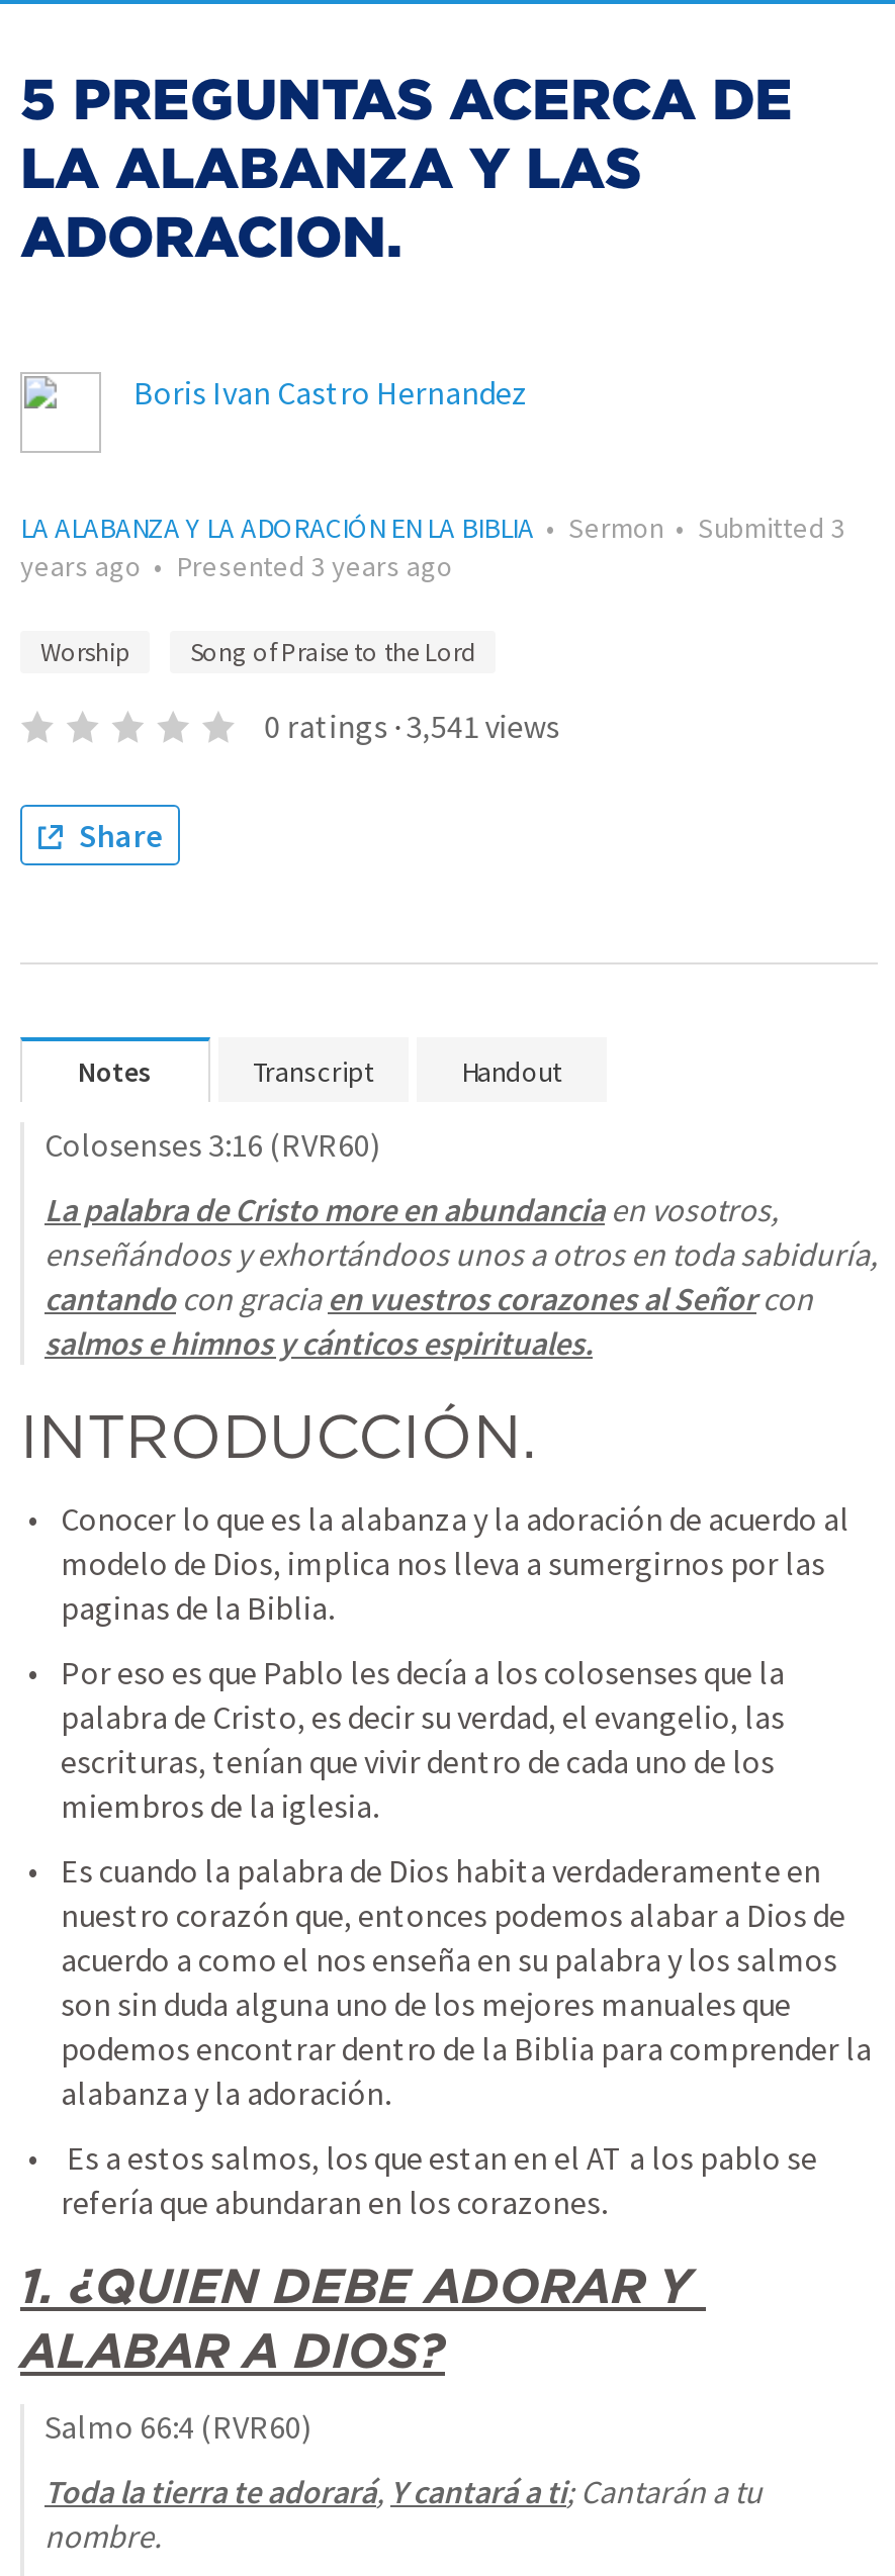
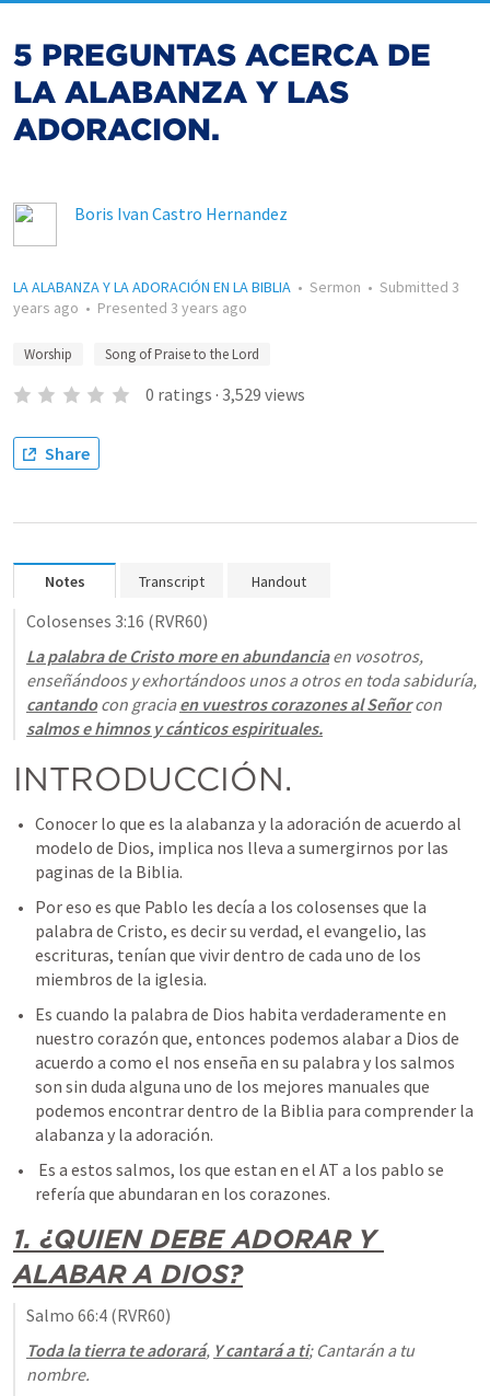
[264,706,560,746] 0 ratings · 3,541 views -> [145,383,305,405] 0 ratings · 3,529 views

